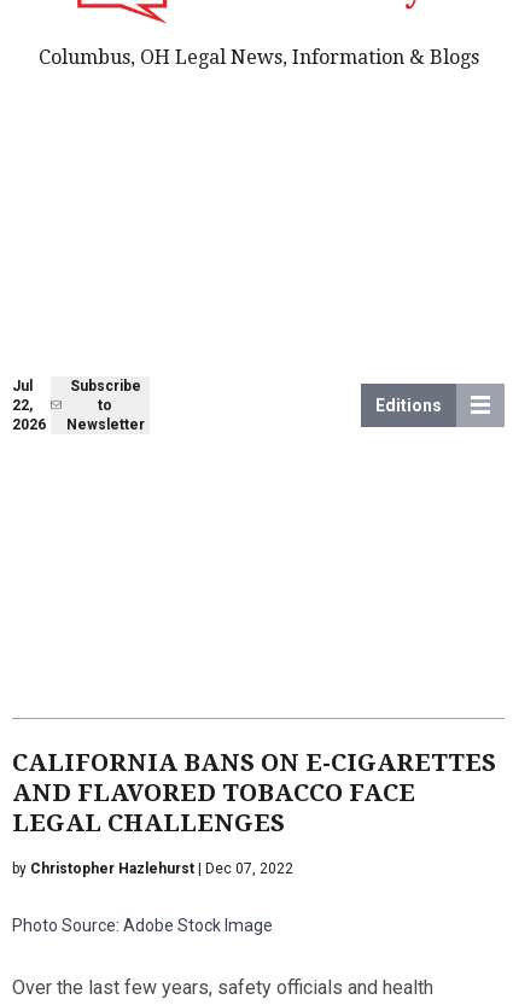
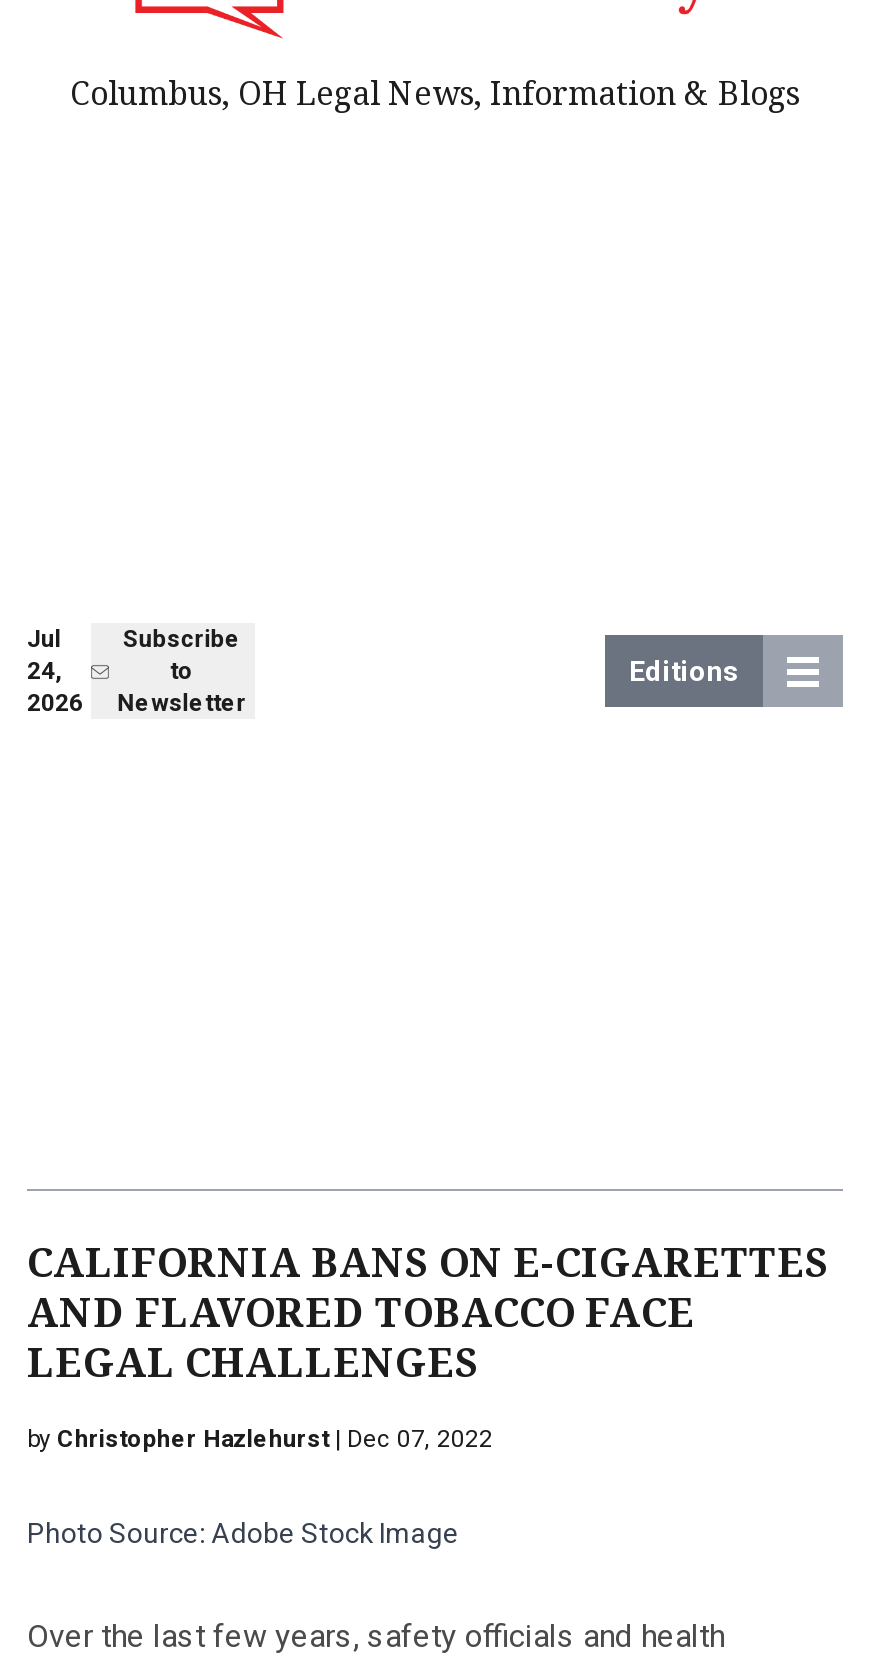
[12,397,33,414] 22, -> [27,658,61,686] 24,

